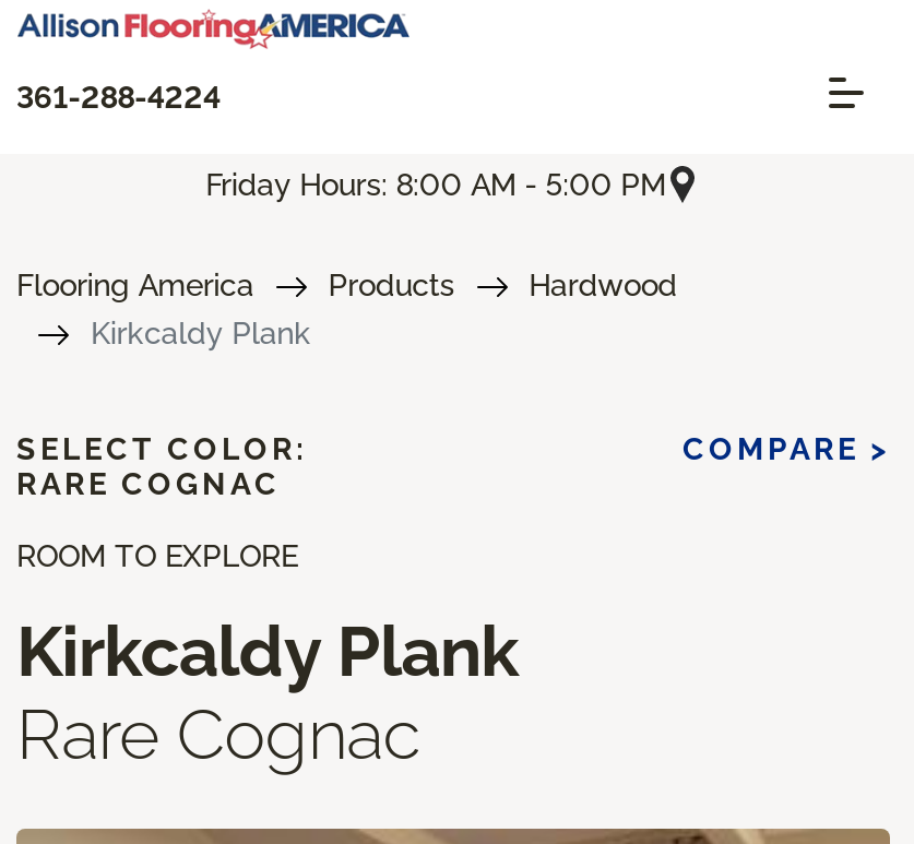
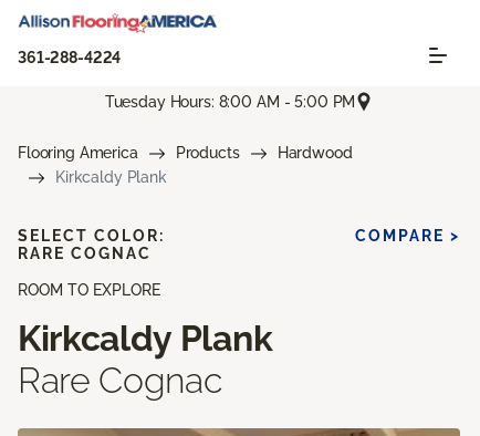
[206,166,666,201] Friday Hours: 8:00 AM - 5:00 PM -> [105,93,355,110] Tuesday Hours: 8:00 AM - 5:00 PM

